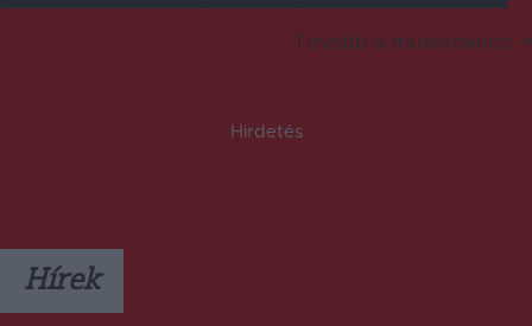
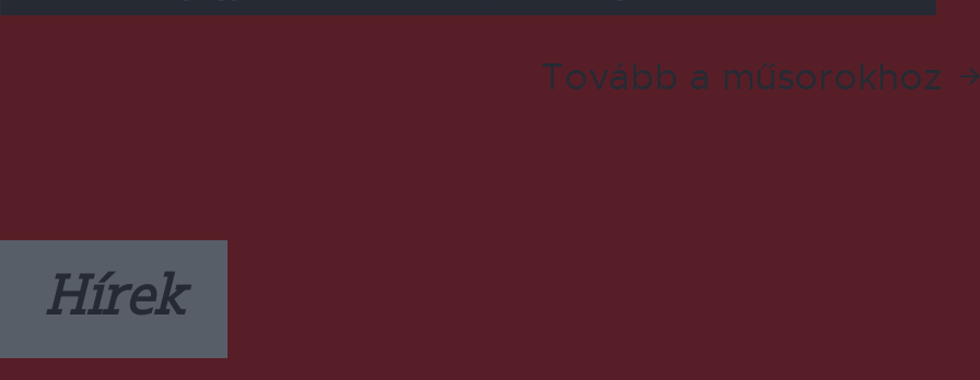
[230,121,302,142] Hirdetés -> none

